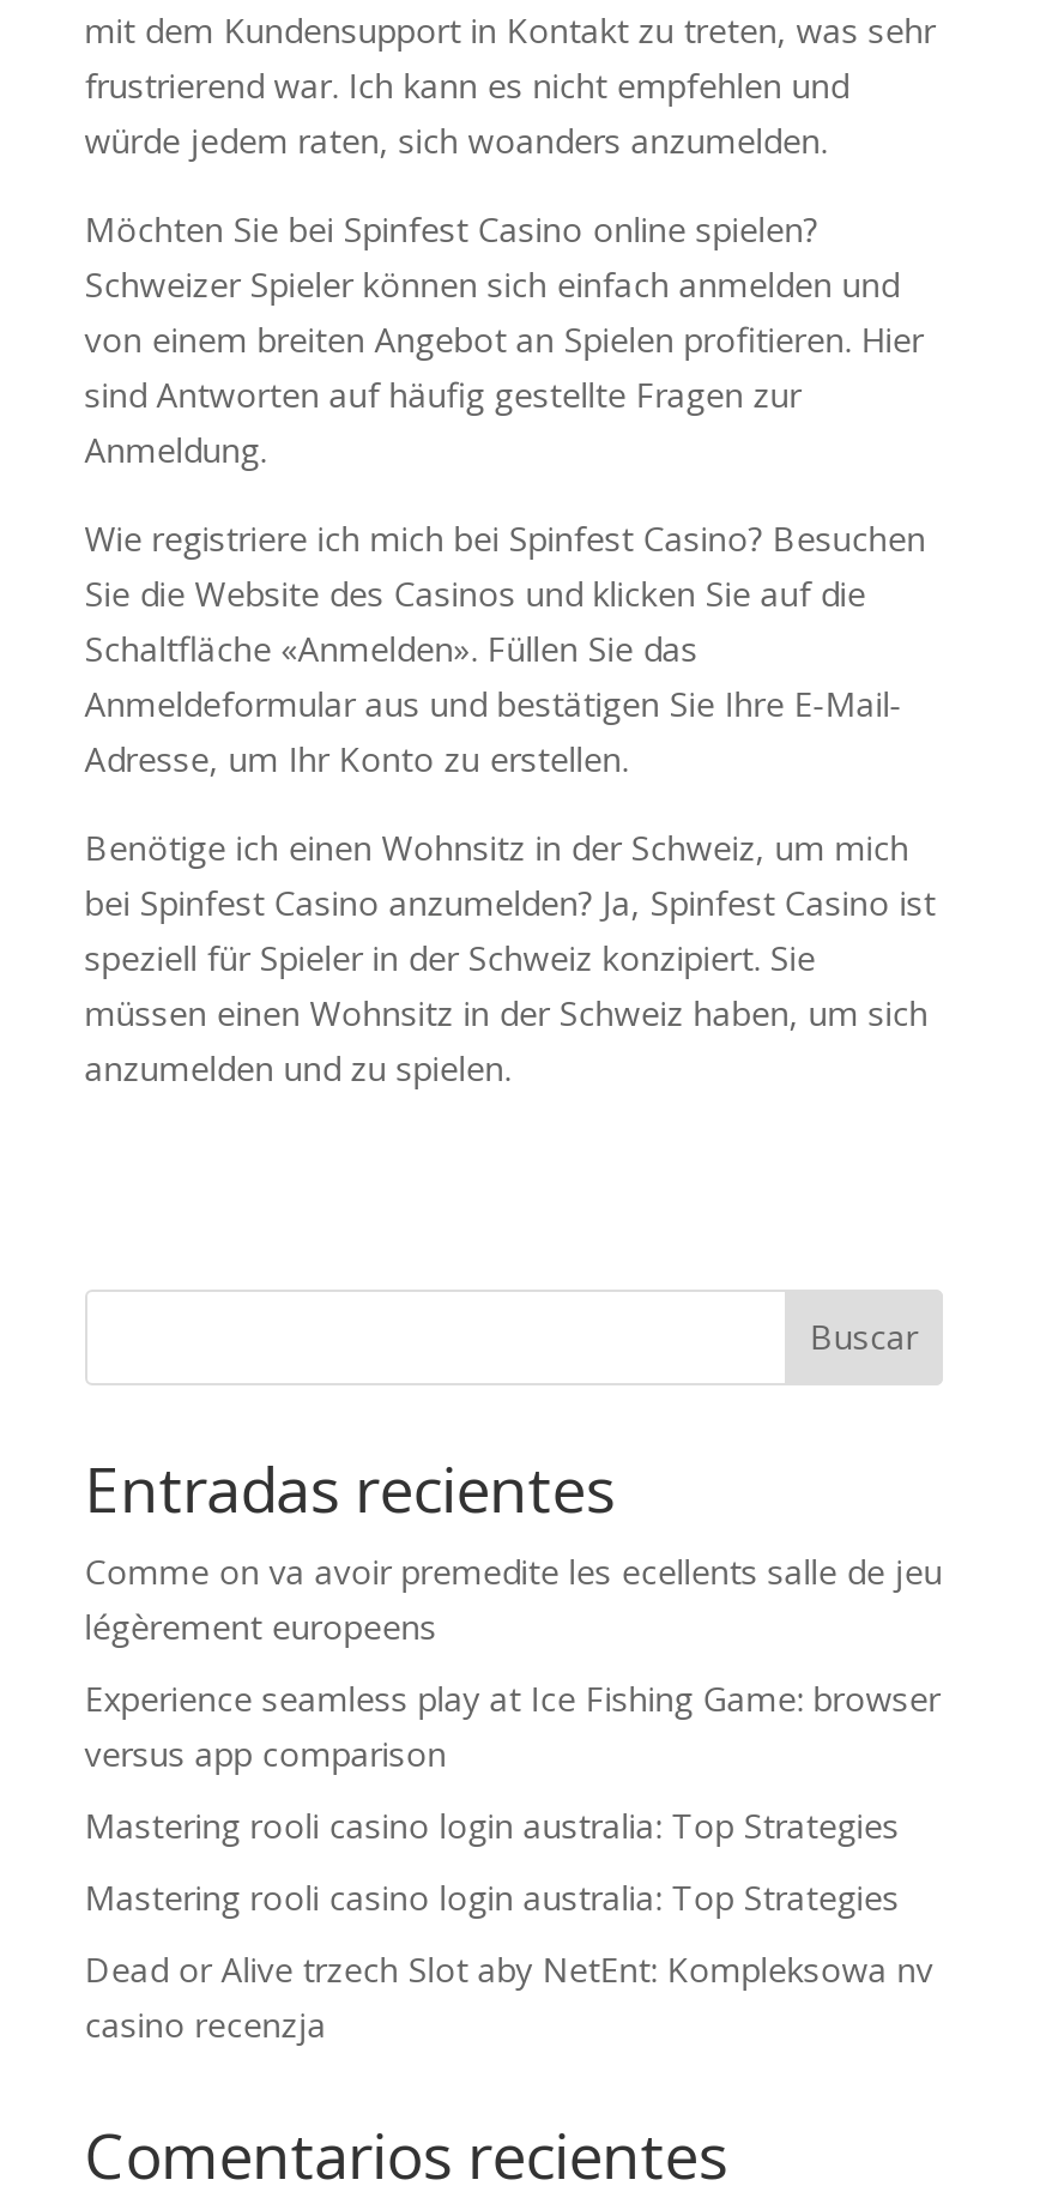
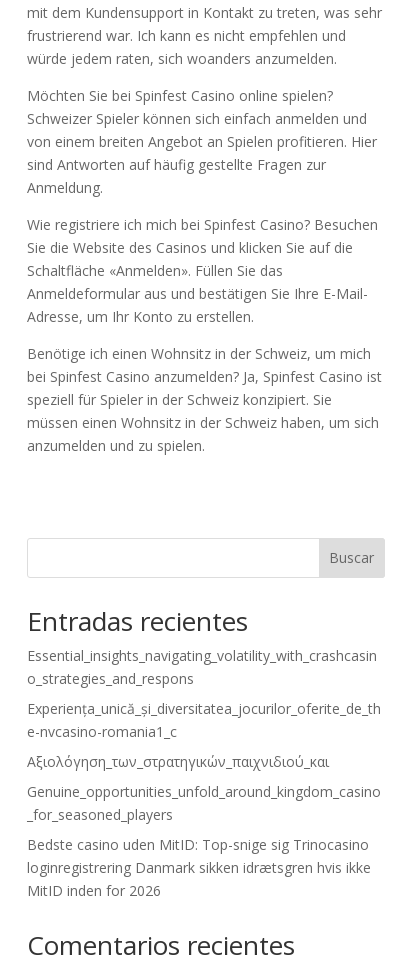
[85,1547,942,1648] Comme on va avoir premedite les ecellents salle de jeu | légèrement europeens -> [27,646,377,688] Essential_insights_navigating_volatility_with_crashcasin | o_strategies_and_respons
[85,1675,940,1775] Experience seamless play at Ice Fishing Game: browser | versus app comparison -> [27,699,381,741] Experiența_unică_și_diversitatea_jocurilor_oferite_de_th | e-nvcasino-romania1_c
[85,1802,899,1847] Mastering rooli casino login australia: Top Strategies -> [27,752,329,771] Αξιολόγηση_των_στρατηγικών_παιχνιδιού_και
[85,1873,899,1919] Mastering rooli casino login australia: Top Strategies -> [27,782,381,824] Genuine_opportunities_unfold_around_kingdom_casino | _for_seasoned_players
[85,1945,933,2046] Dead or Alive trzech Slot aby NetEnt: Kompleksowa nv | casino recenzja -> [27,835,371,900] Bedste casino uden MitID: Top-snige sig Trinocasino | loginregistrering Danmark sikken idrætsgren hvis ikke | MitID inden for 2026

